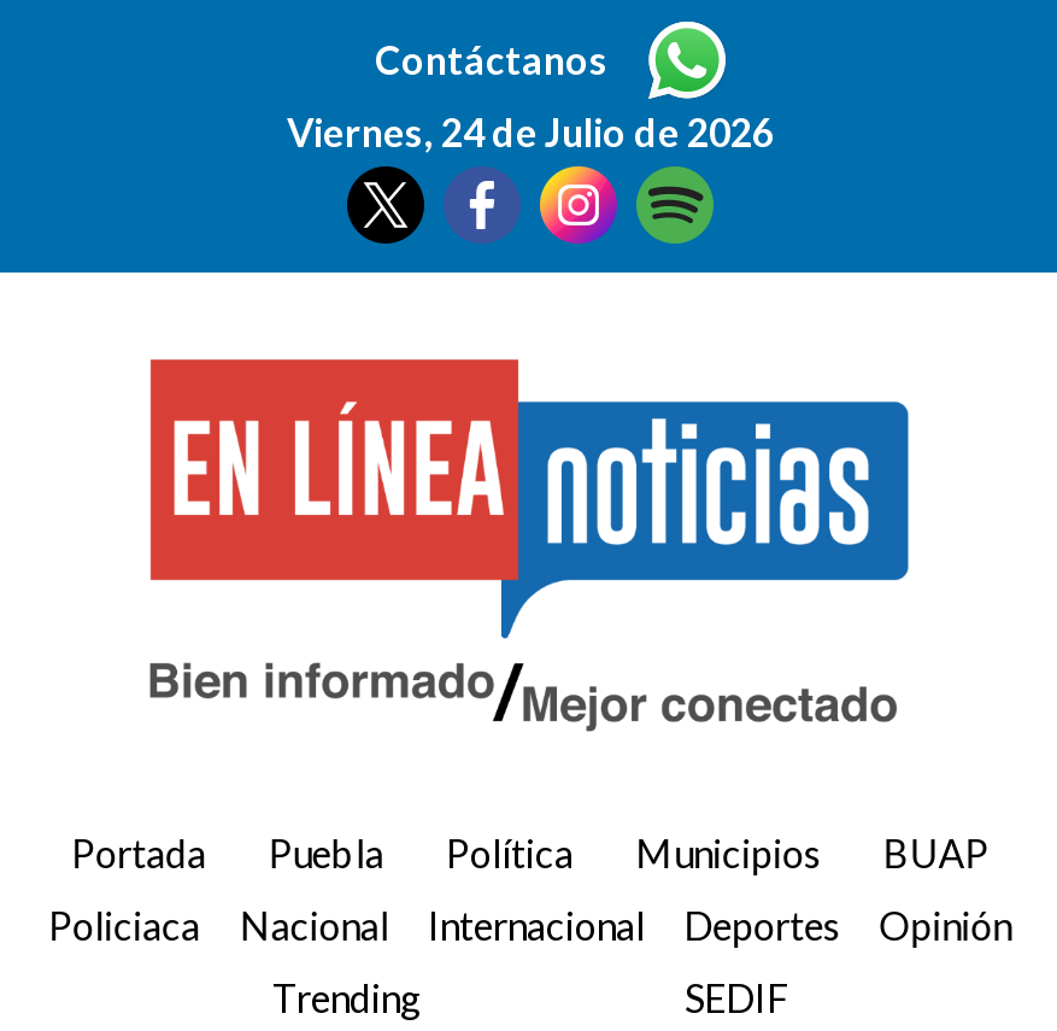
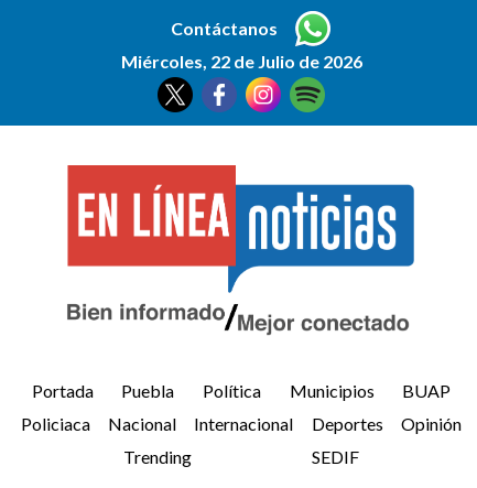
[287,109,774,154] Viernes, 24 de Julio de 2026 -> [121,51,362,72] Miércoles, 22 de Julio de 2026

